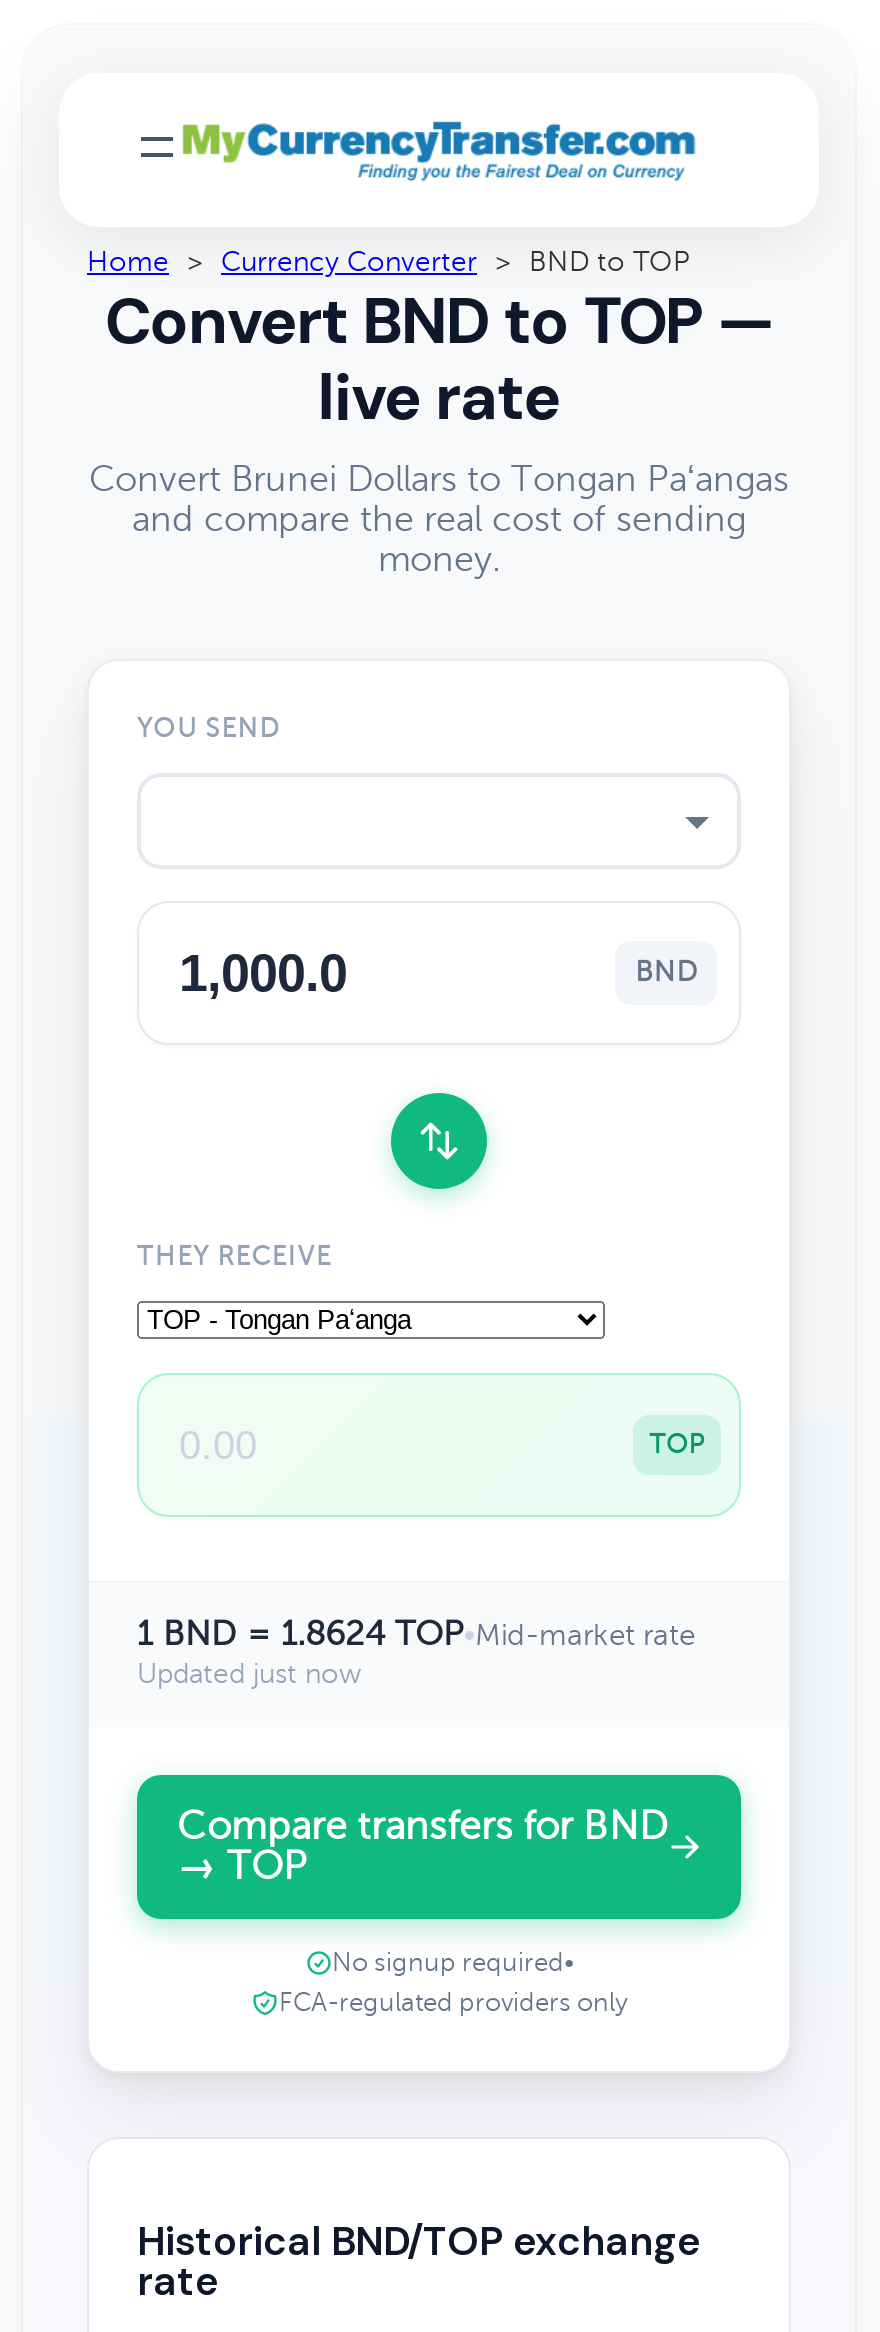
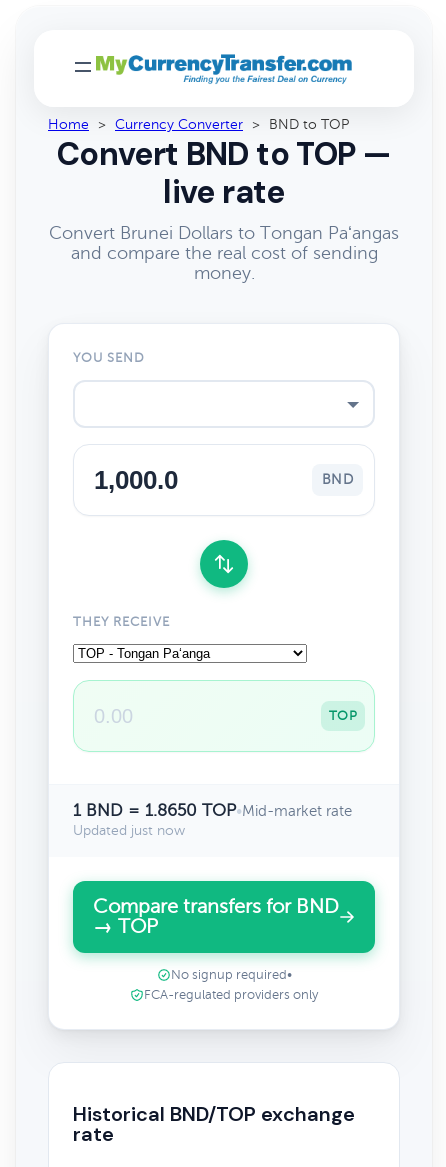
[137,1615,695,1653] 1 BND = 1.8624 TOP • Mid-market rate -> [73,801,352,820] 1 BND = 1.8650 TOP • Mid-market rate

